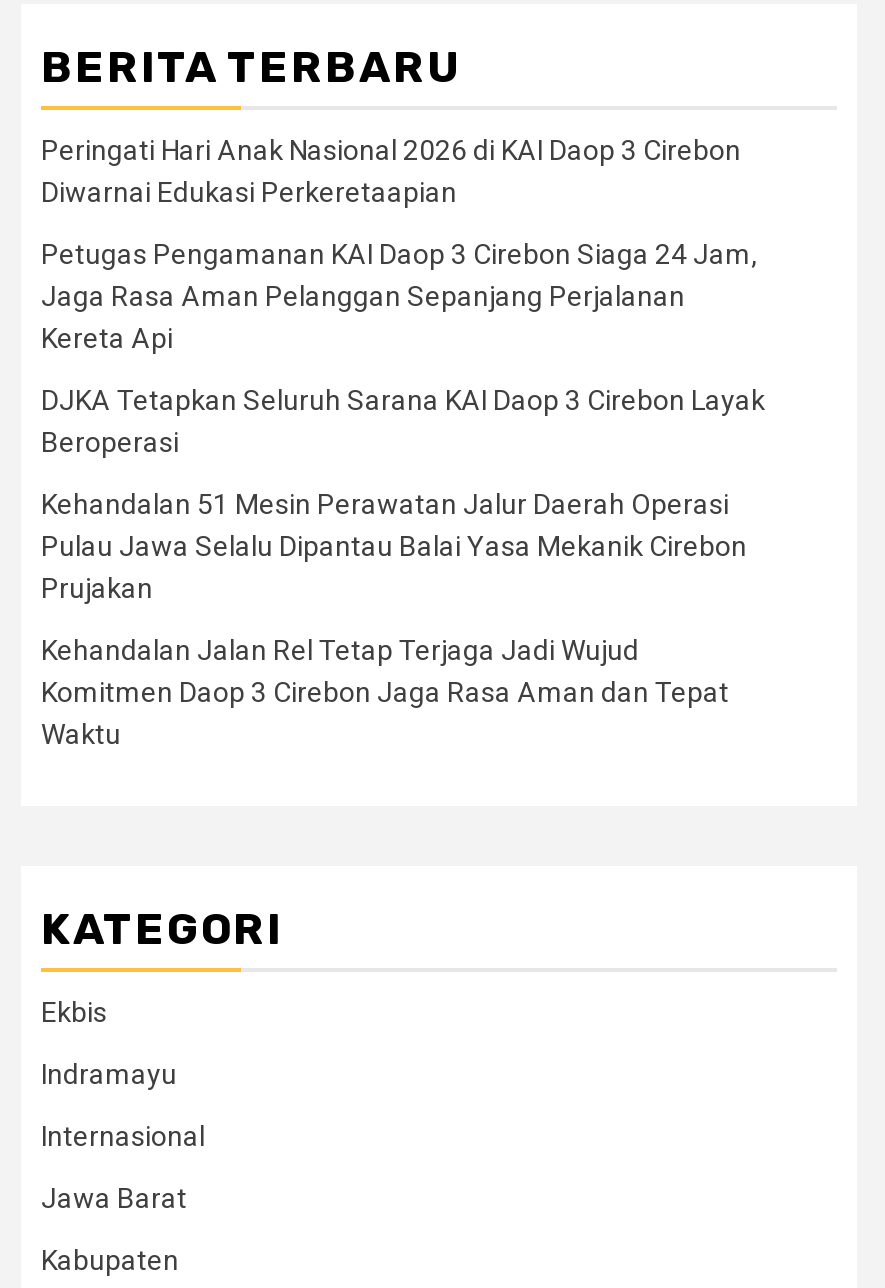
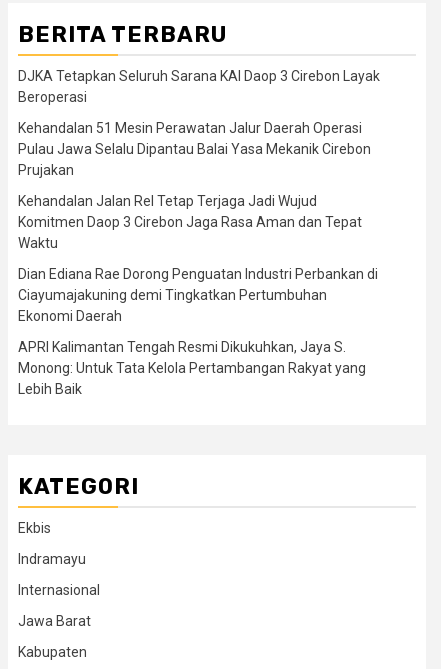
[41,135,757,355] Peringati Hari Anak Nasional 2026 di KAI Daop 3 Cirebon | Diwarnai Edukasi Perkeretaapian | Petugas Pengamanan KAI Daop 3 Cirebon Siaga 24 Jam, | Jaga Rasa Aman Pelanggan Sepanjang Perjalanan | Kereta Api -> none
moved [41,385,765,751] -> [18,68,380,251]: DJKA Tetapkan Seluruh Sarana KAI Daop 3 Cirebon Layak | Beroperasi | Kehandalan 51 Mesin Perawatan Jalur Daerah Operasi | Pulau Jawa Selalu Dipantau Balai Yasa Mekanik Cirebon | Prujakan | Kehandalan Jalan Rel Tetap Terjaga Jadi Wujud | Komitmen Daop 3 Cirebon Jaga Rasa Aman dan Tepat | Waktu
none -> [18,266,378,397] Dian Ediana Rae Dorong Penguatan Industri Perbankan di | Ciayumajakuning demi Tingkatkan Pertumbuhan | Ekonomi Daerah | APRI Kalimantan Tengah Resmi Dikukuhkan, Jaya S. | Monong: Untuk Tata Kelola Pertambangan Rakyat yang | Lebih Baik

